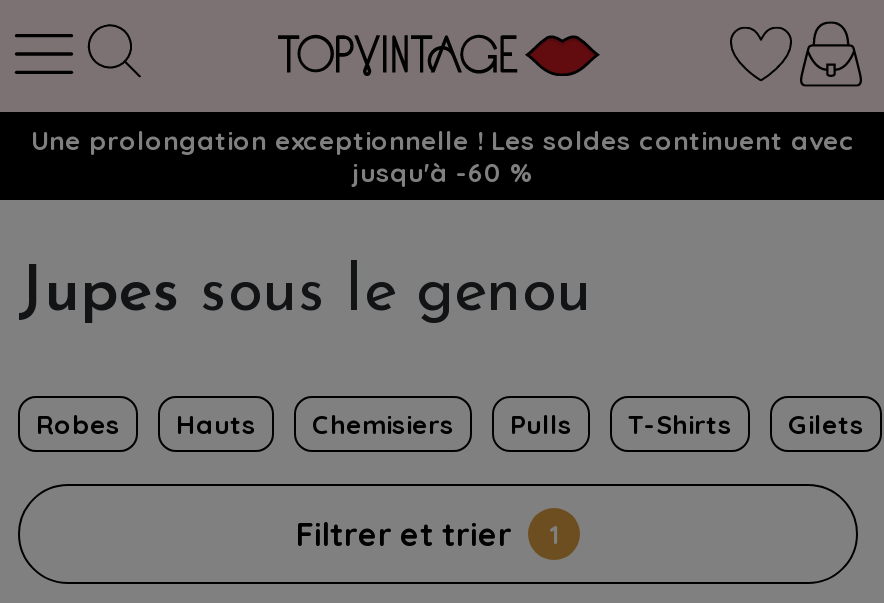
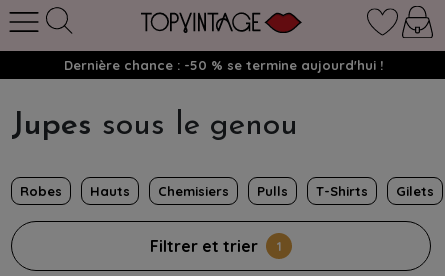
[31,124,855,188] Une prolongation exceptionnelle ! Les soldes continuent avec | jusqu'à -60 % -> [64,57,383,73] Dernière chance : -50 % se termine aujourd'hui !

